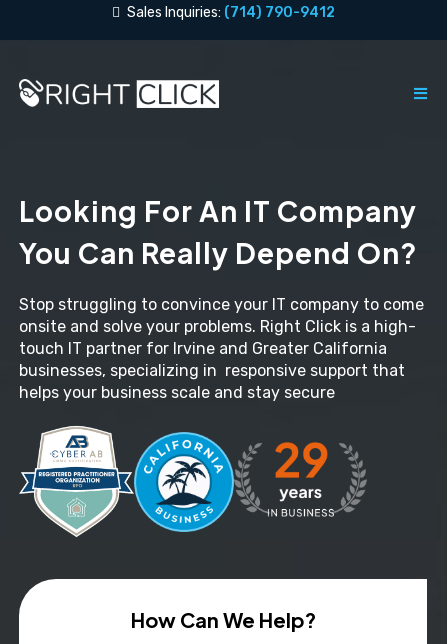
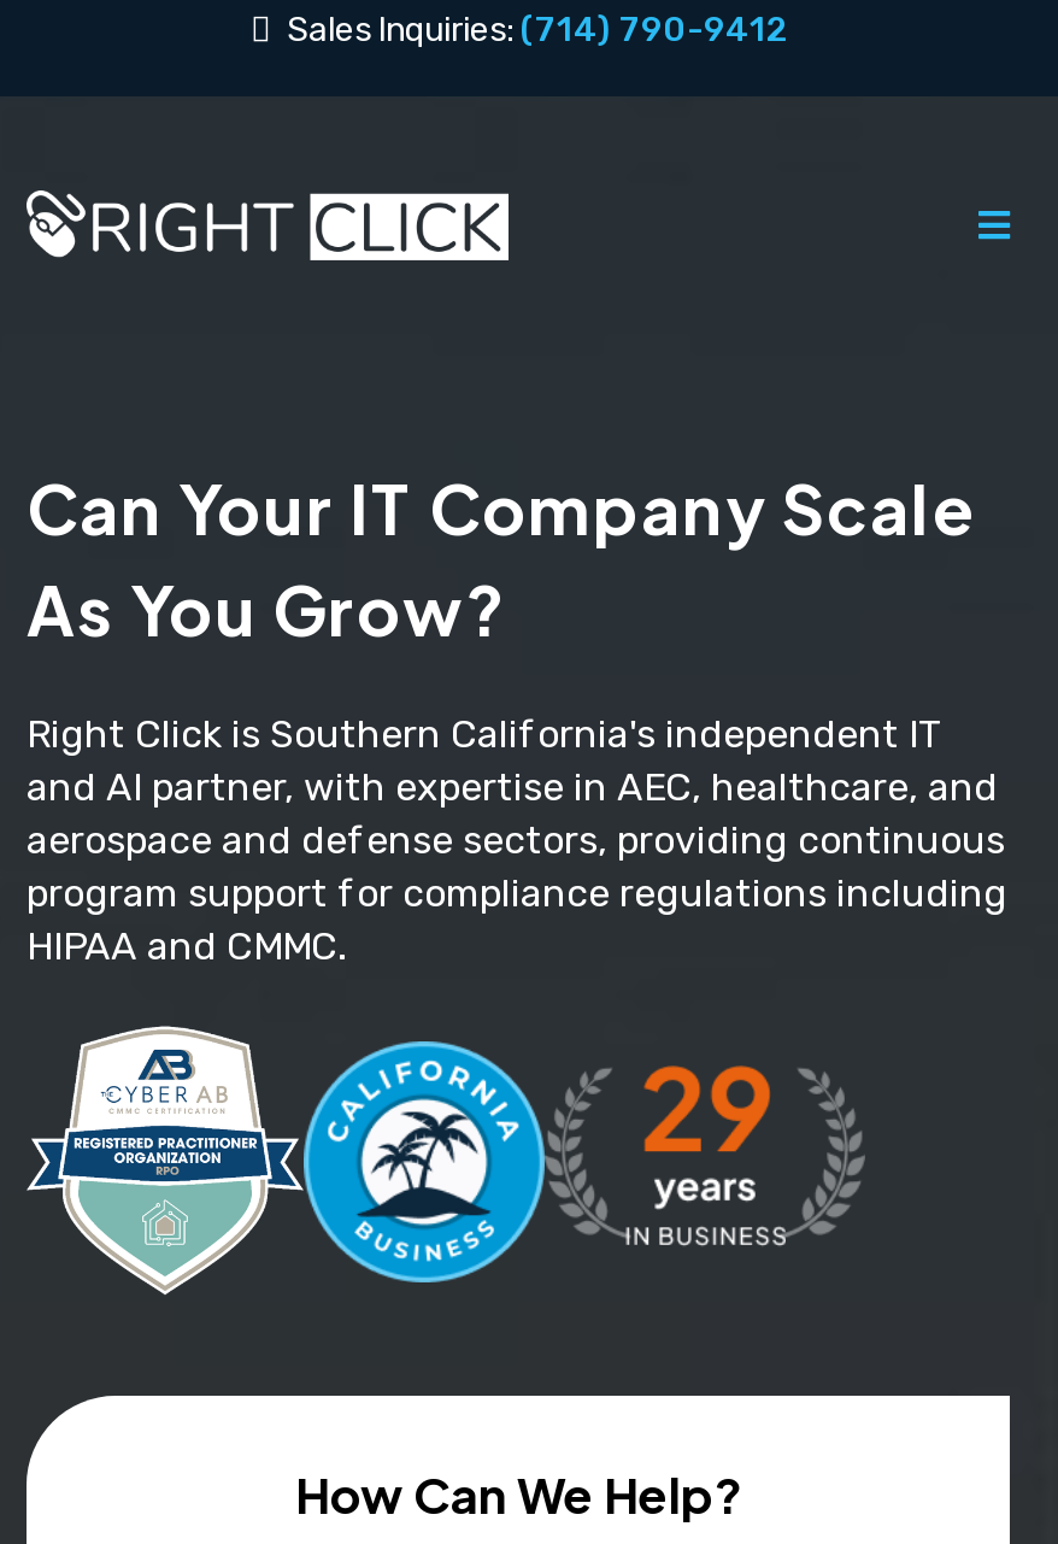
[19,193,418,270] Looking For An IT Company | You Can Really Depend On? -> [27,465,976,651] Can Your IT Company Scale | As You Grow?
[19,295,424,402] Stop struggling to convince your IT company to come | onsite and solve your problems. Right Click is a high- | touch IT partner for Irvine and Greater California | businesses, specializing in responsive support that | helps your business scale and stay secure -> [27,711,1007,969] Right Click is Southern California's independent IT | and AI partner, with expertise in AEC, healthcare, and | aerospace and defense sectors, providing continuous | program support for compliance regulations including | HIPAA and CMMC.

